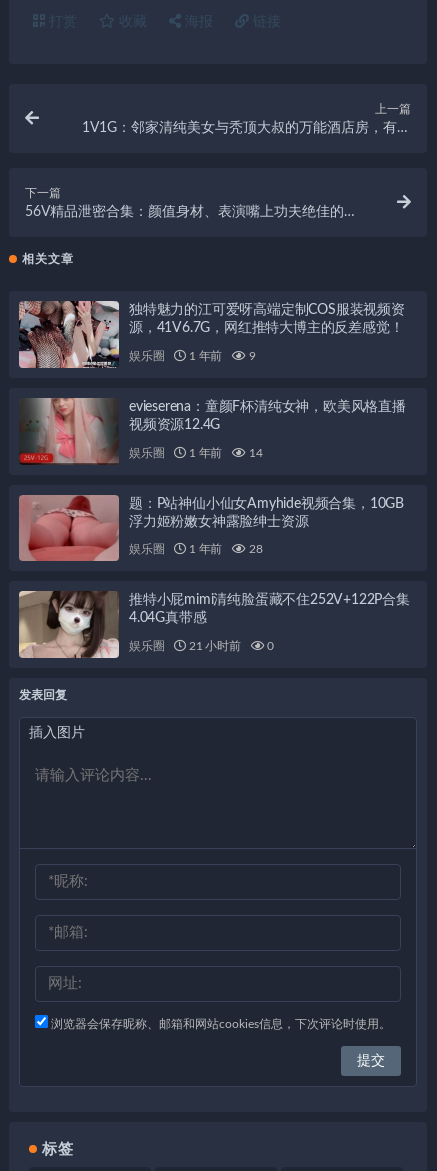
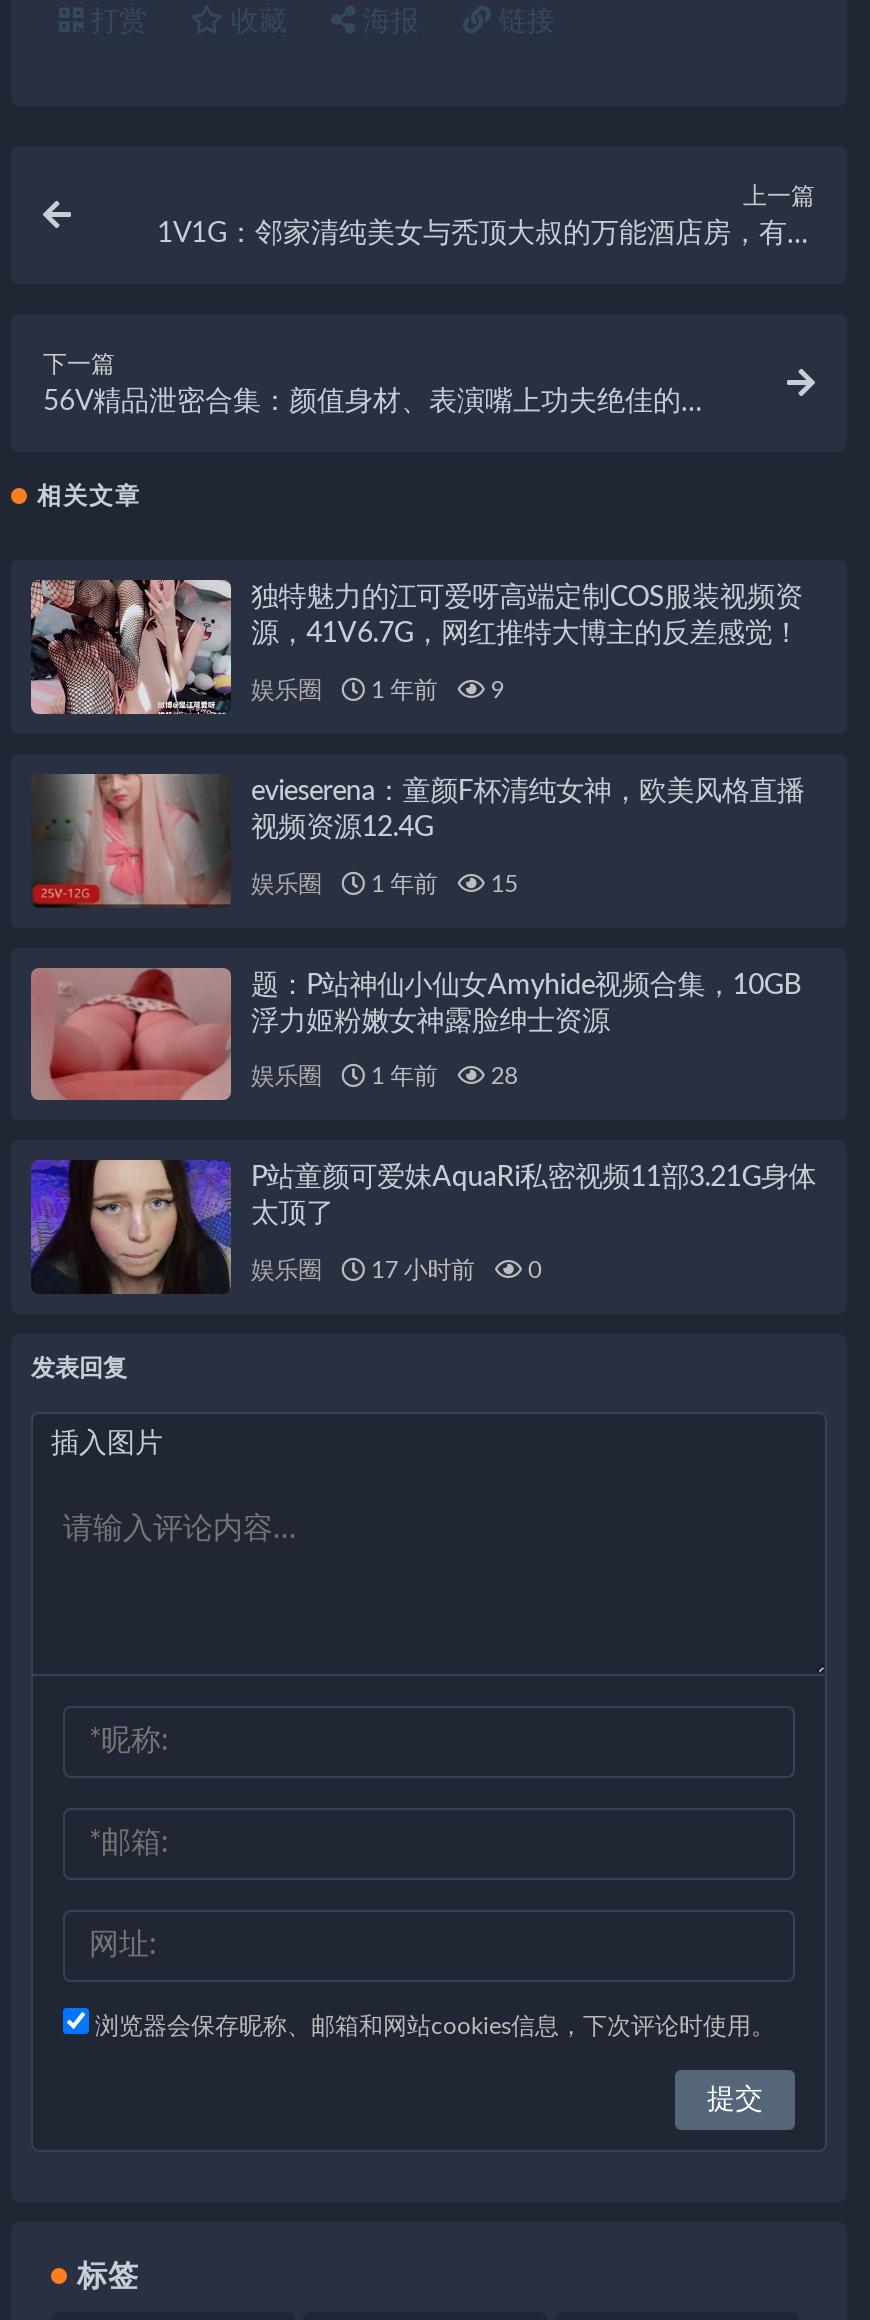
[246,447,262,459] 14 -> [485,871,518,895] 15
[18,590,410,659] [image] | 推特小屁mimi清纯脸蛋藏不住252V+122P合集 | 4.04G真带感 -> [29,1158,816,1296] [image] | P站童颜可爱妹AquaRi私密视频11部3.21G身体 | 太顶了
[129,640,274,652] 娱乐圈 21 小时前 0 -> [251,1258,541,1282] 娱乐圈 17 小时前 0

